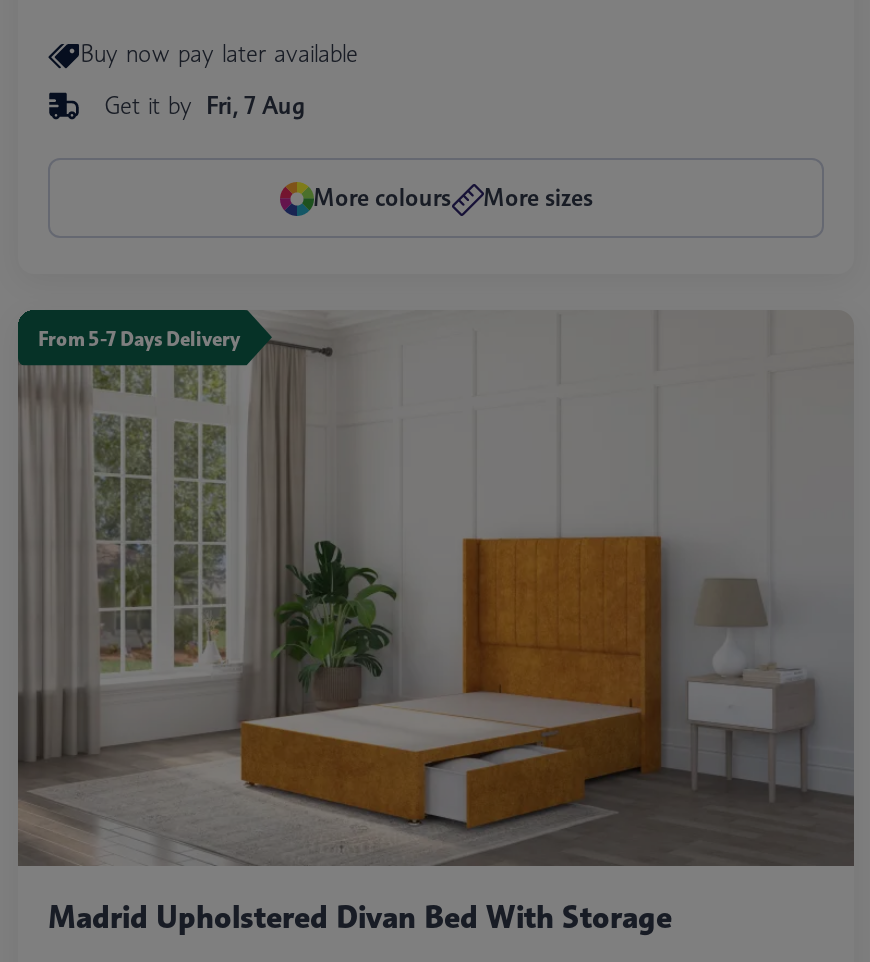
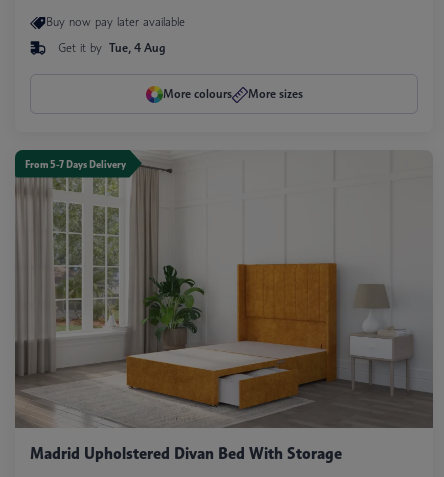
[104,91,304,121] Get it by Fri, 7 Aug -> [58,40,165,55] Get it by Tue, 4 Aug

